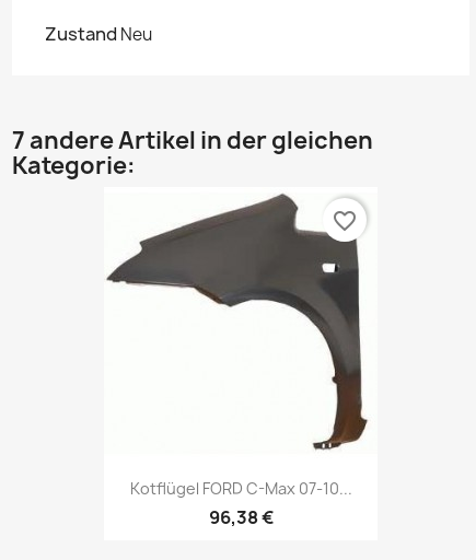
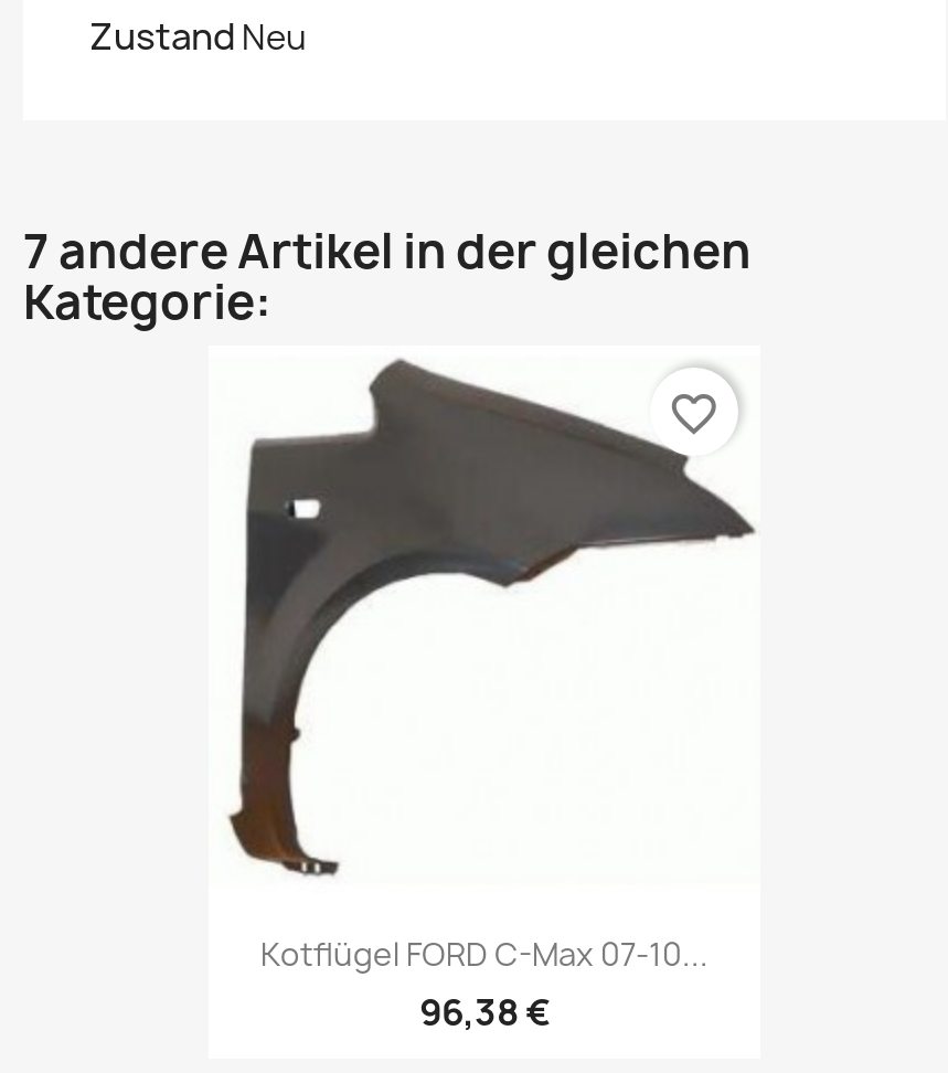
[105,192,374,451] [image] -> [215,357,758,878] [image]

